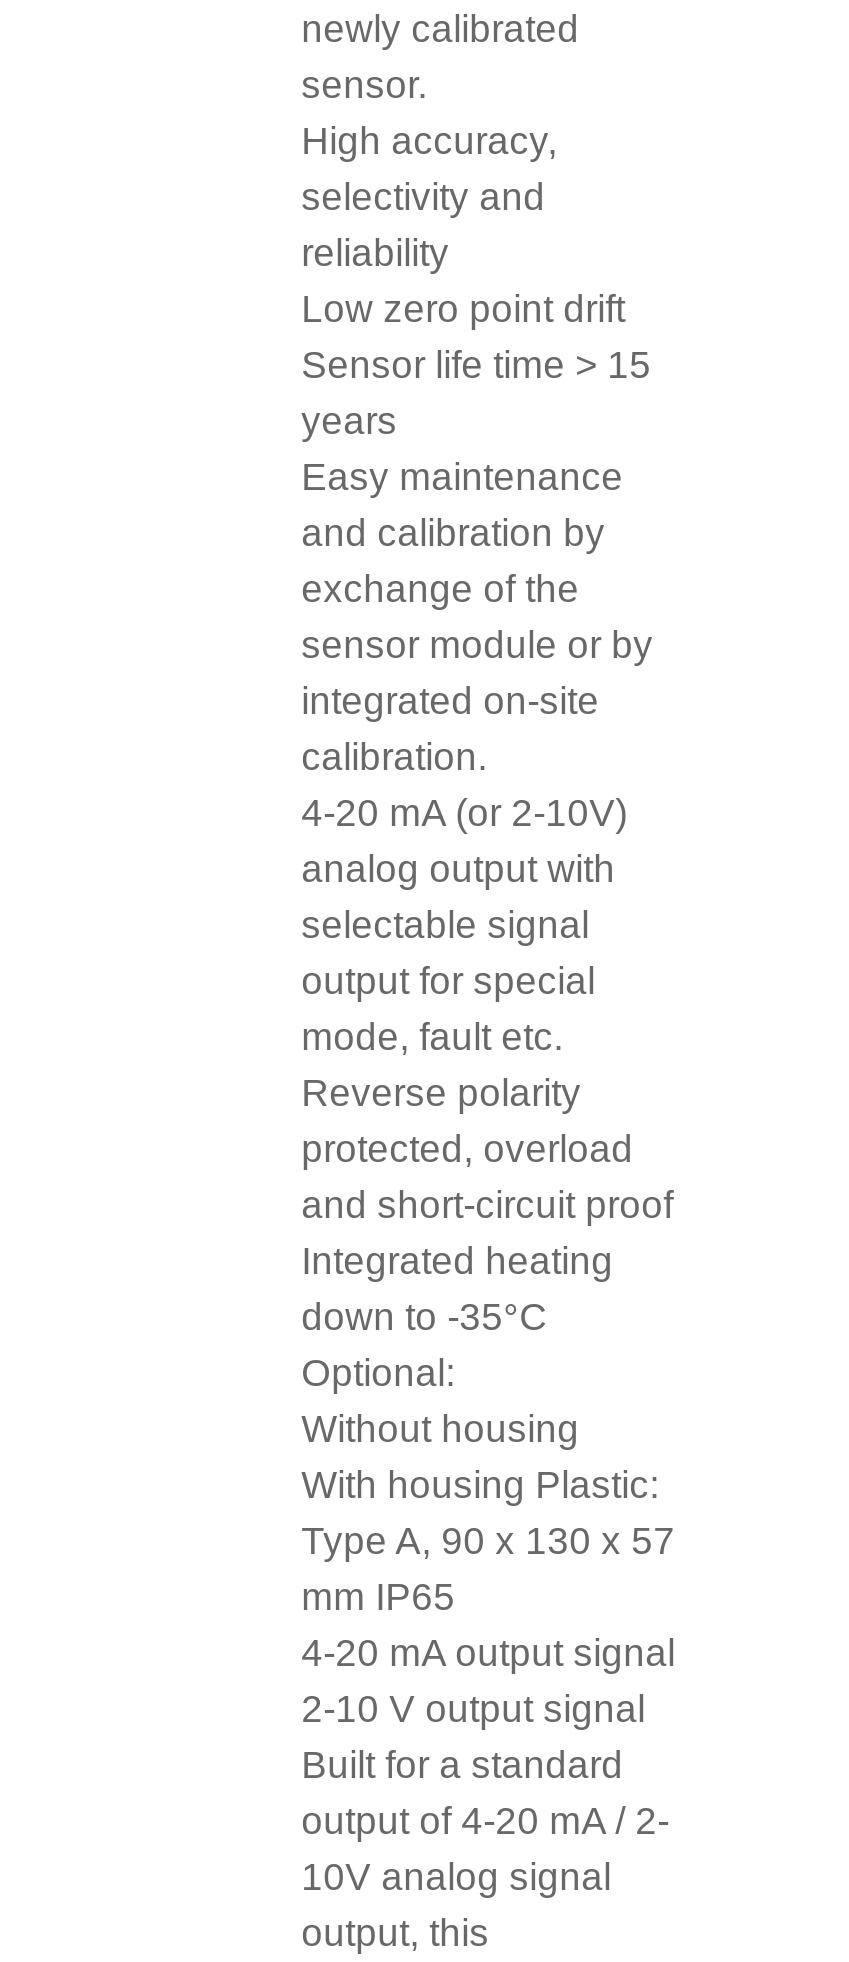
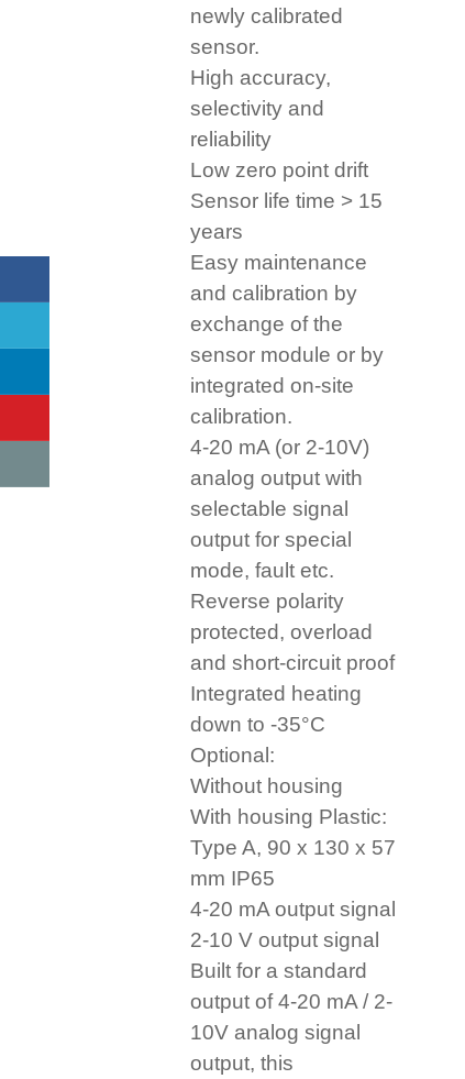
none -> [3,255,51,488] [image]

